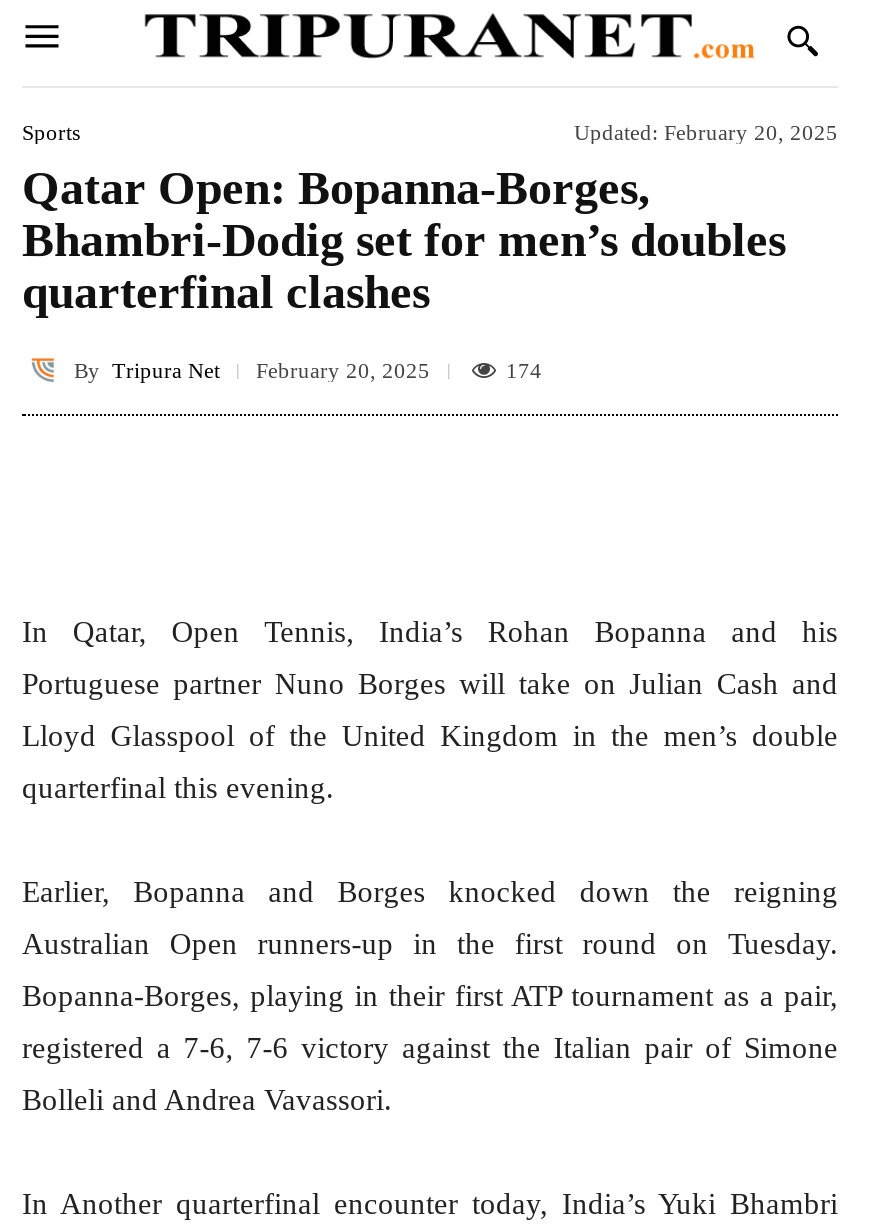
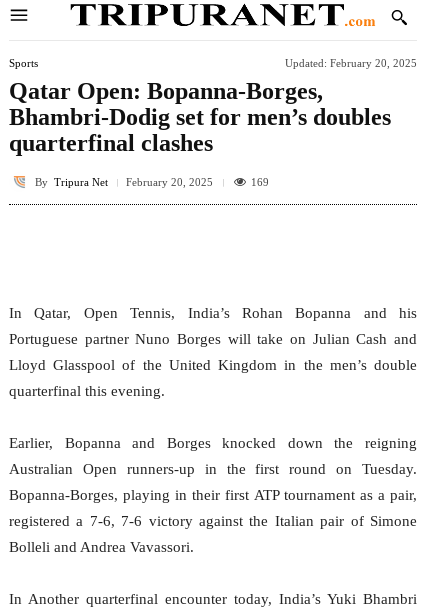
[506,358,542,382] 174 -> [251,176,269,188] 169

